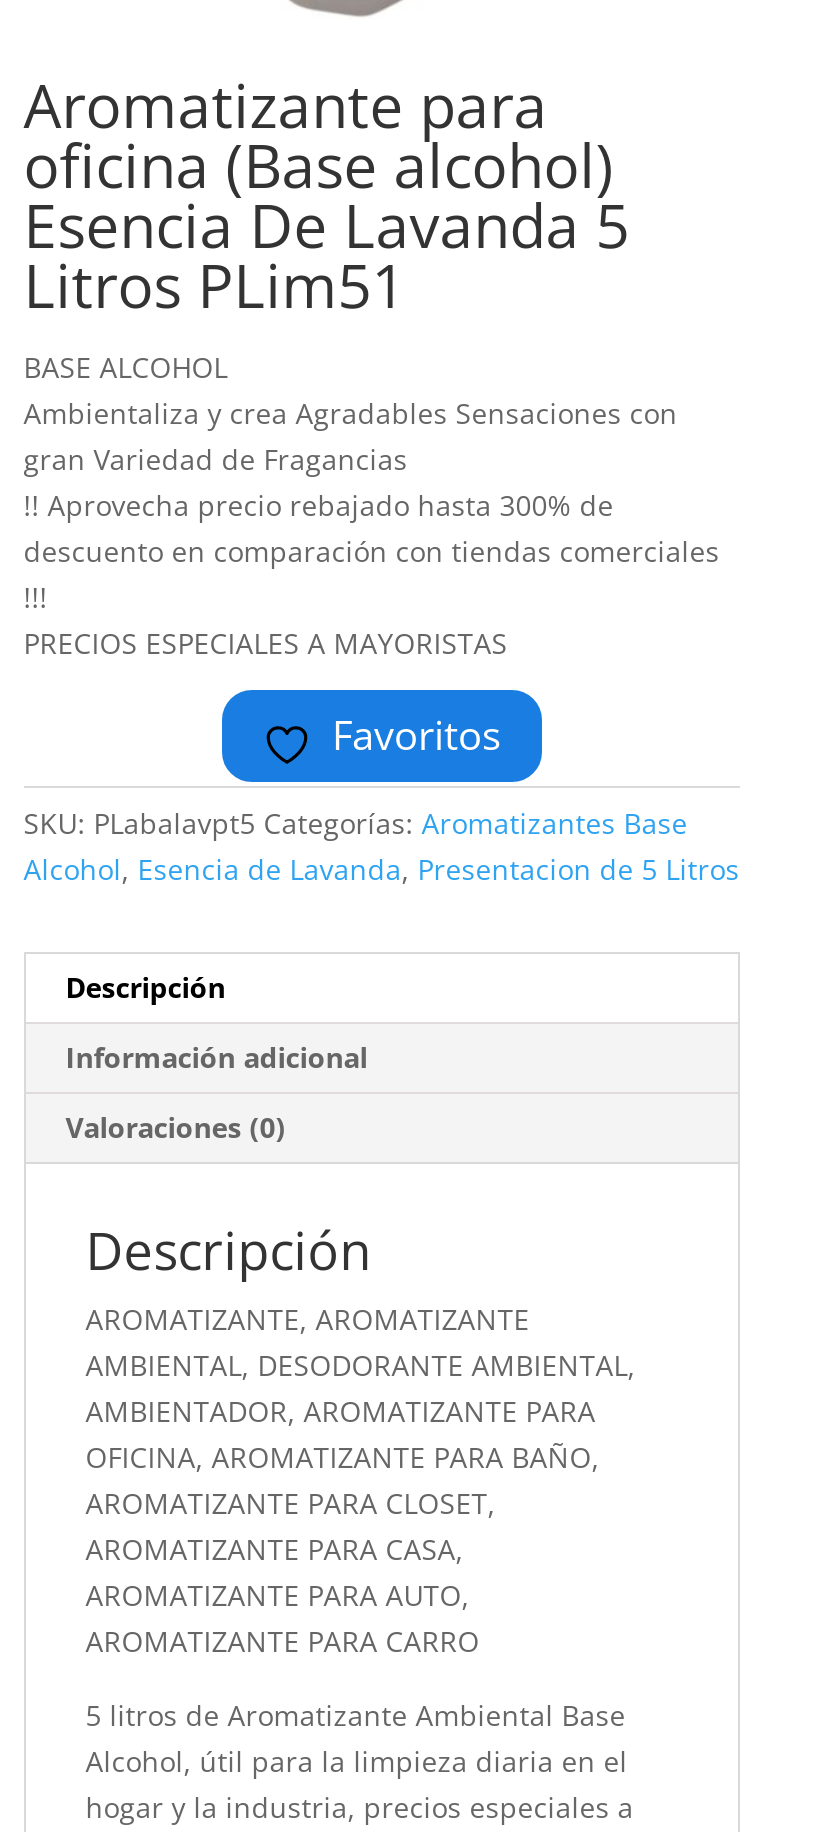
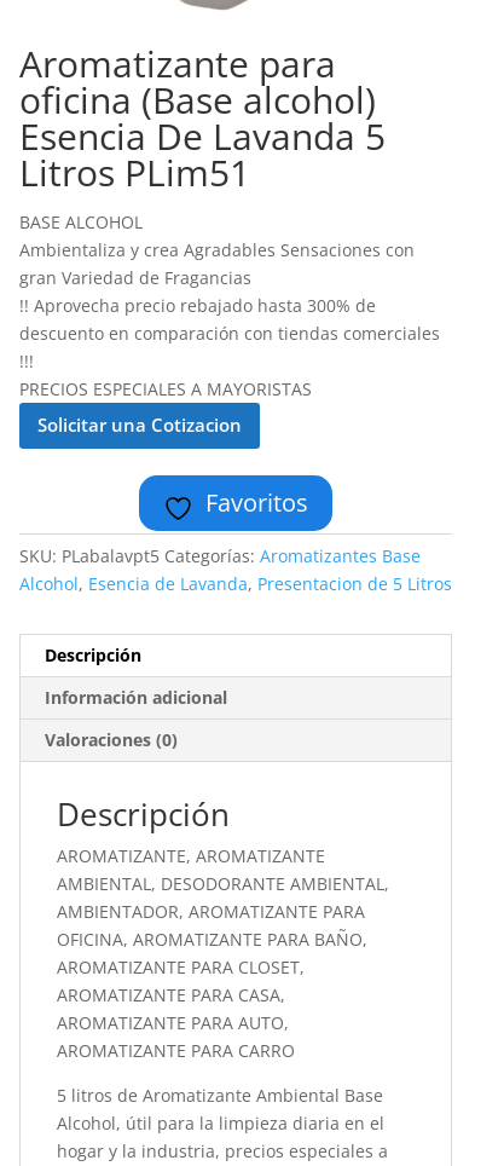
none -> [37,412,241,437] Solicitar una Cotizacion

